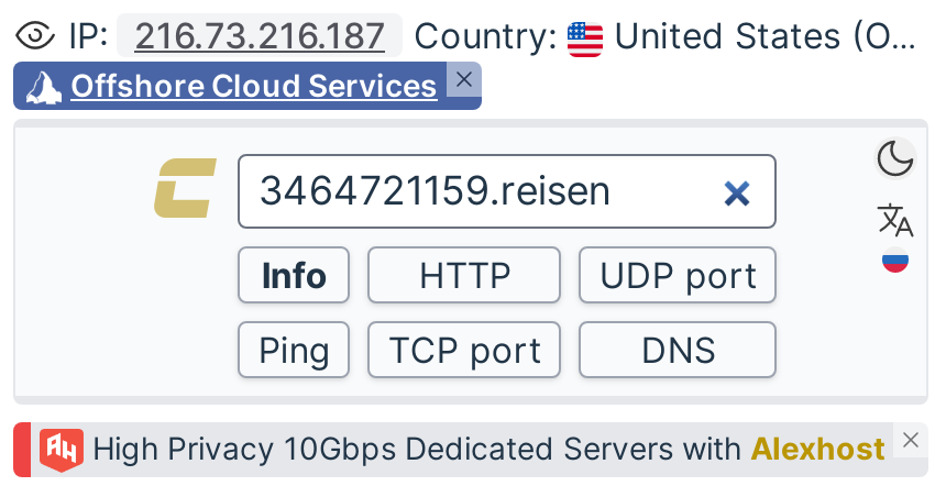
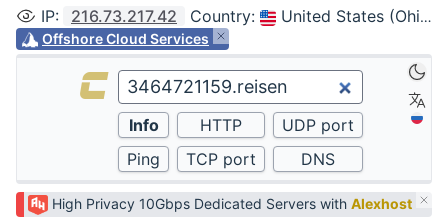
[68,13,385,57] IP: 216.73.216.187 -> [41,6,177,26] IP: 216.73.217.42

